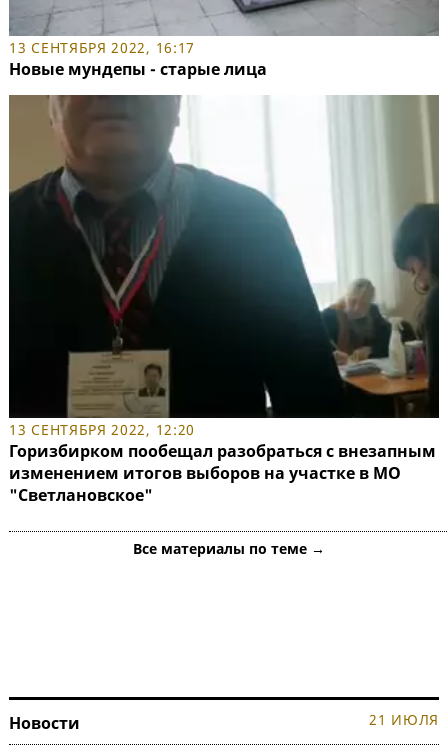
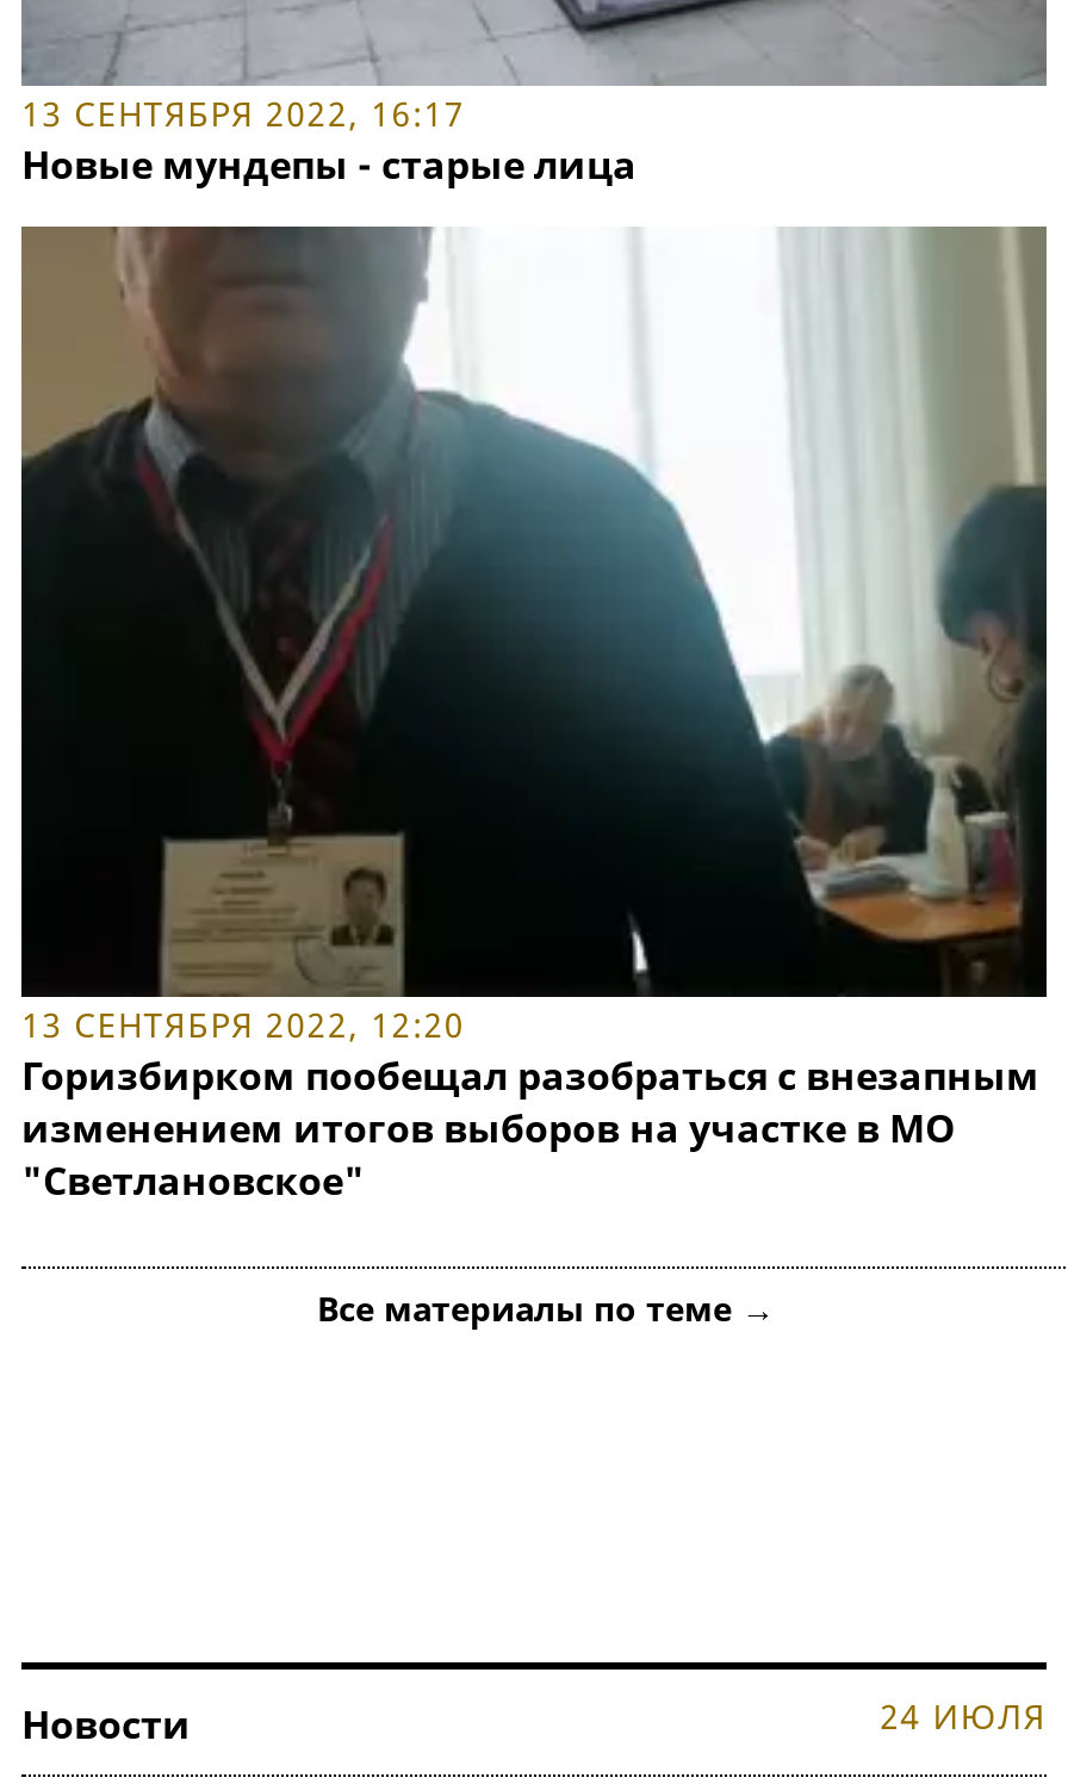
[369,710,439,729] 21 ИЮЛЯ -> [880,1692,1047,1738] 24 ИЮЛЯ

